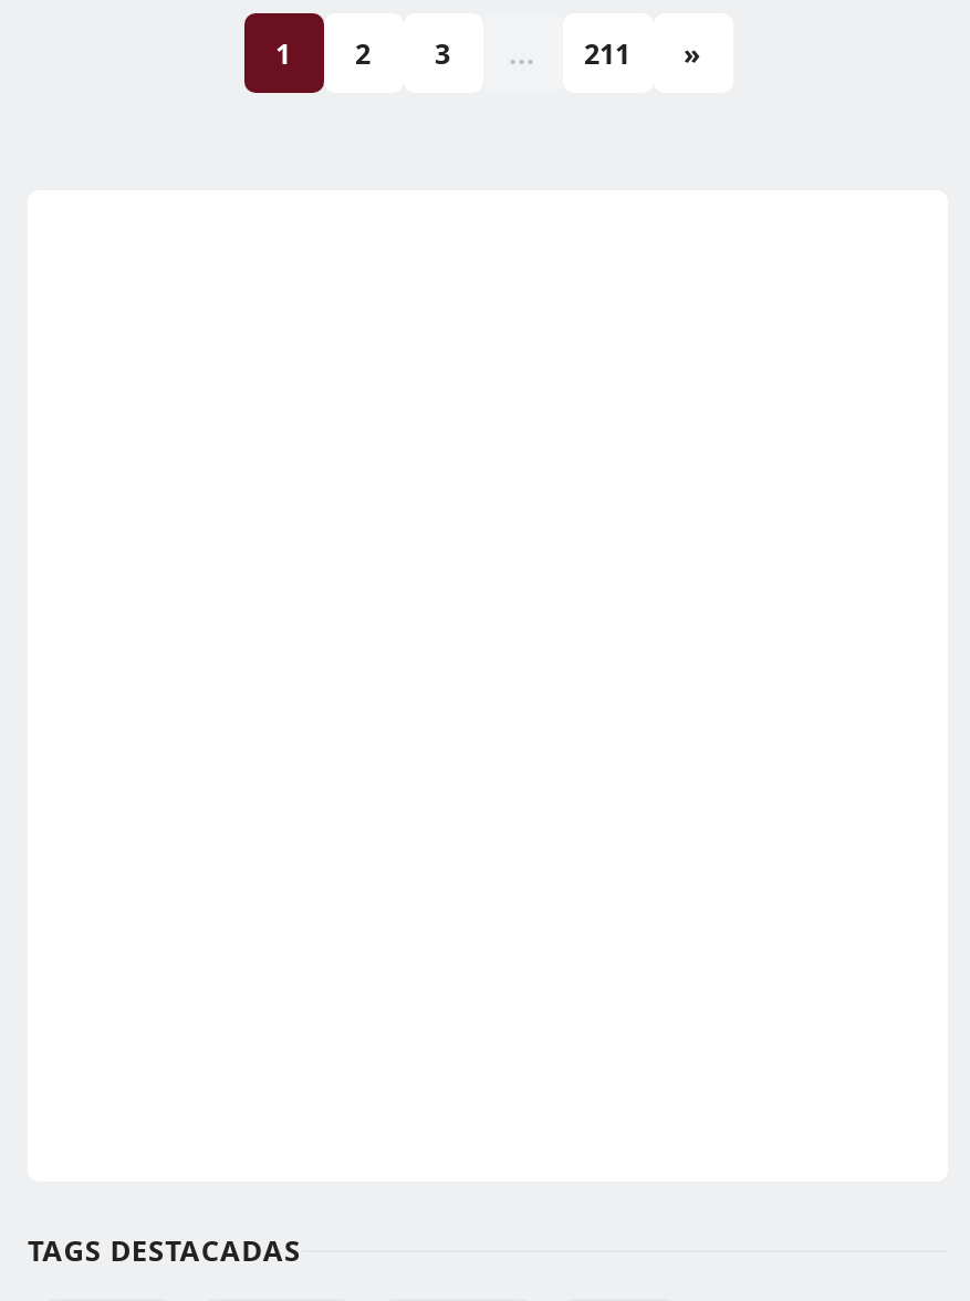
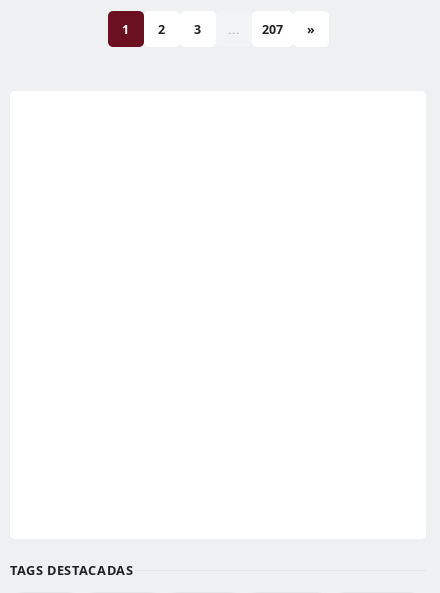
[584,34,630,72] 211 -> [261,20,282,37] 207

